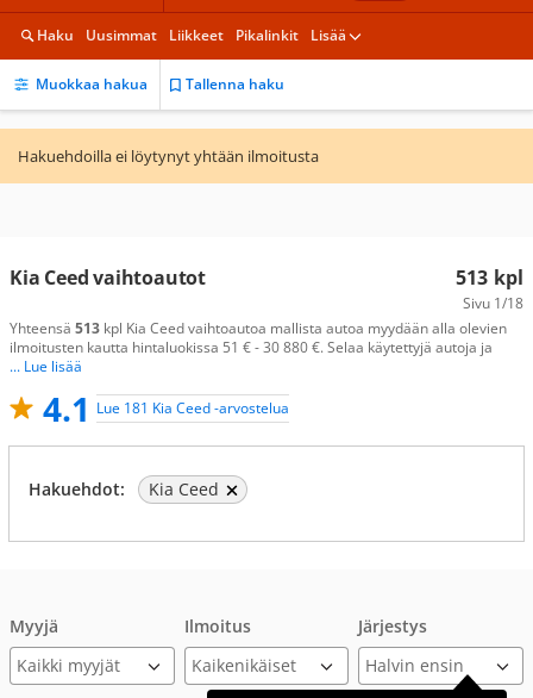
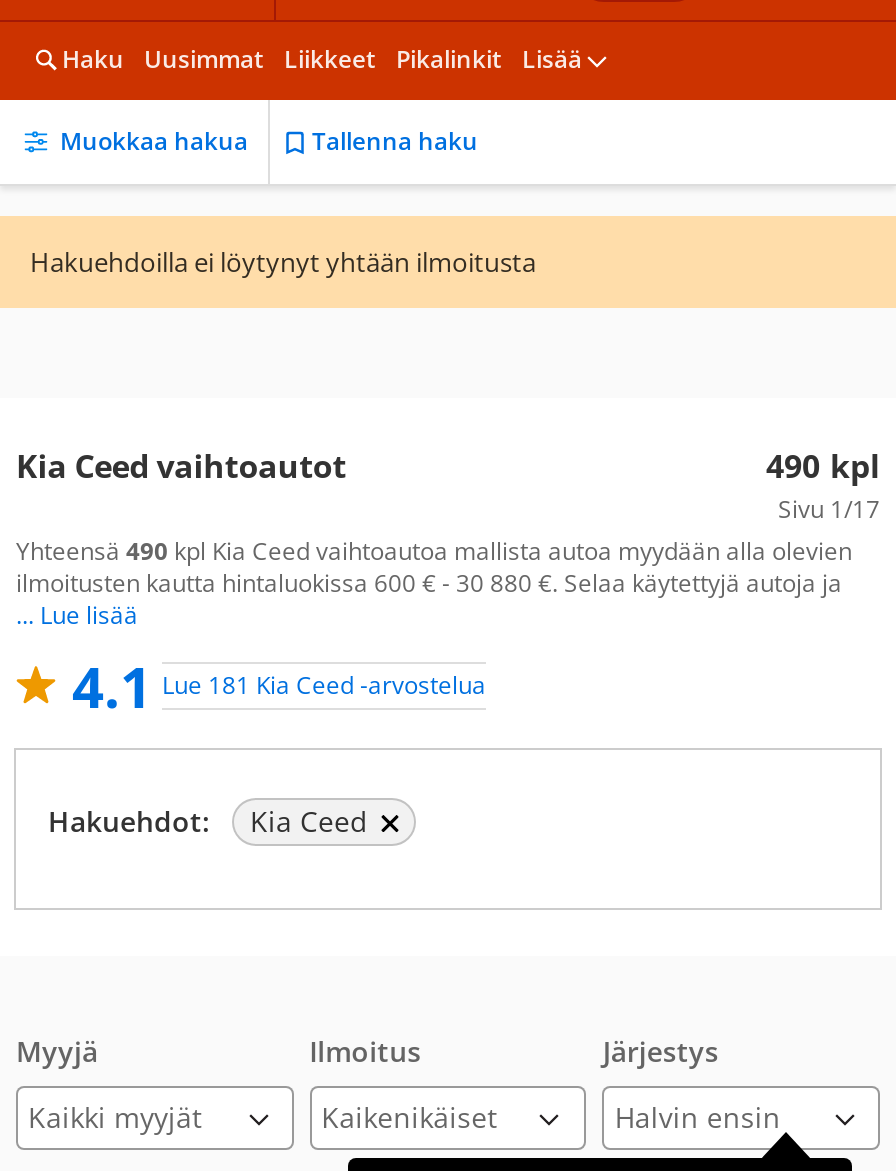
[456,264,523,291] 513 kpl -> [766,444,880,488] 490 kpl
[463,293,523,313] Sivu 1/18 -> [778,492,880,526] Sivu 1/17
[10,318,507,338] Yhteensä 513 kpl Kia Ceed vaihtoautoa mallista autoa myydään alla olevien -> [16,534,852,568] Yhteensä 490 kpl Kia Ceed vaihtoautoa mallista autoa myydään alla olevien
[10,337,493,357] ilmoitusten kautta hintaluokissa 51 € - 30 880 €. Selaa käytettyjä autoja ja -> [16,566,842,600] ilmoitusten kautta hintaluokissa 600 € - 30 880 €. Selaa käytettyjä autoja ja

